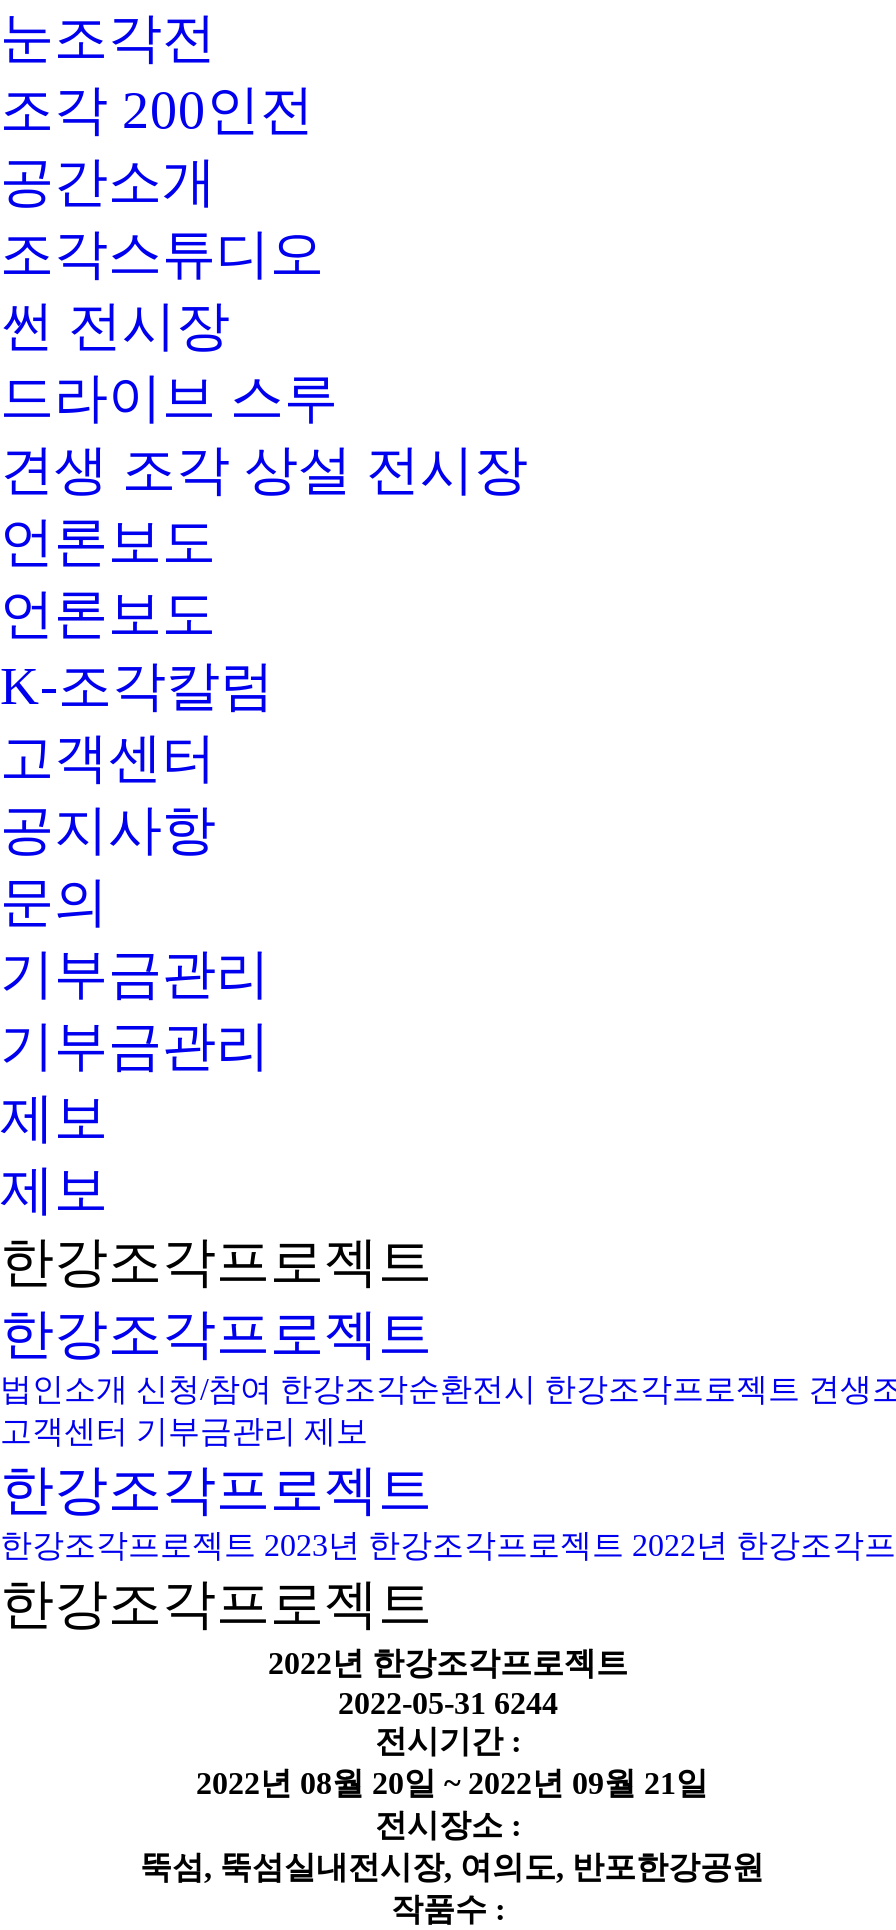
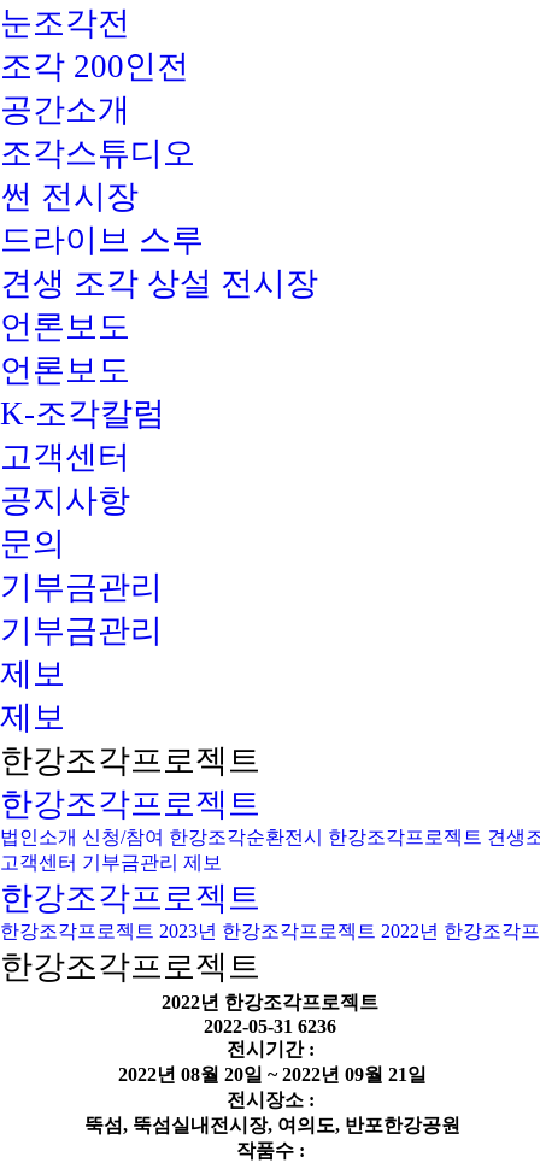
[338,1686,558,1720] 2022-05-31 6244 -> [204,1016,336,1036] 2022-05-31 6236

